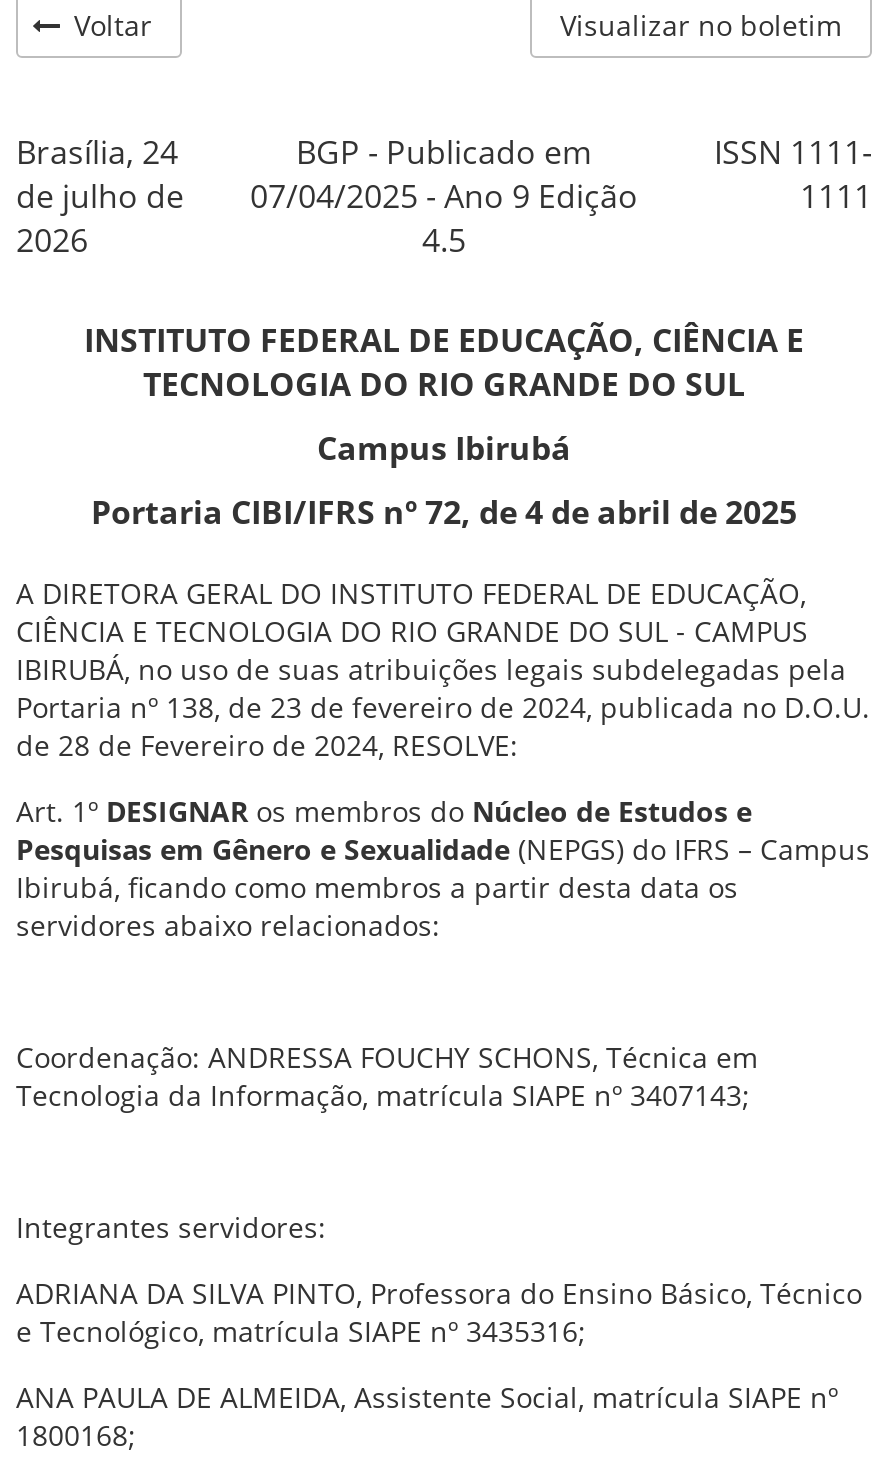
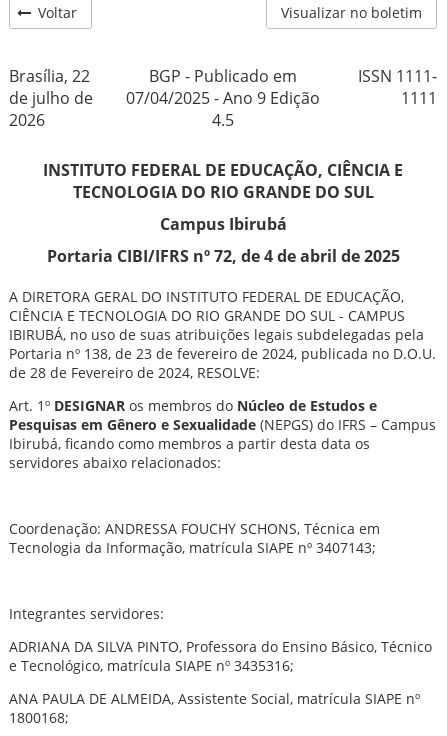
[16,130,178,174] Brasília, 24 -> [9,65,90,87] Brasília, 22

